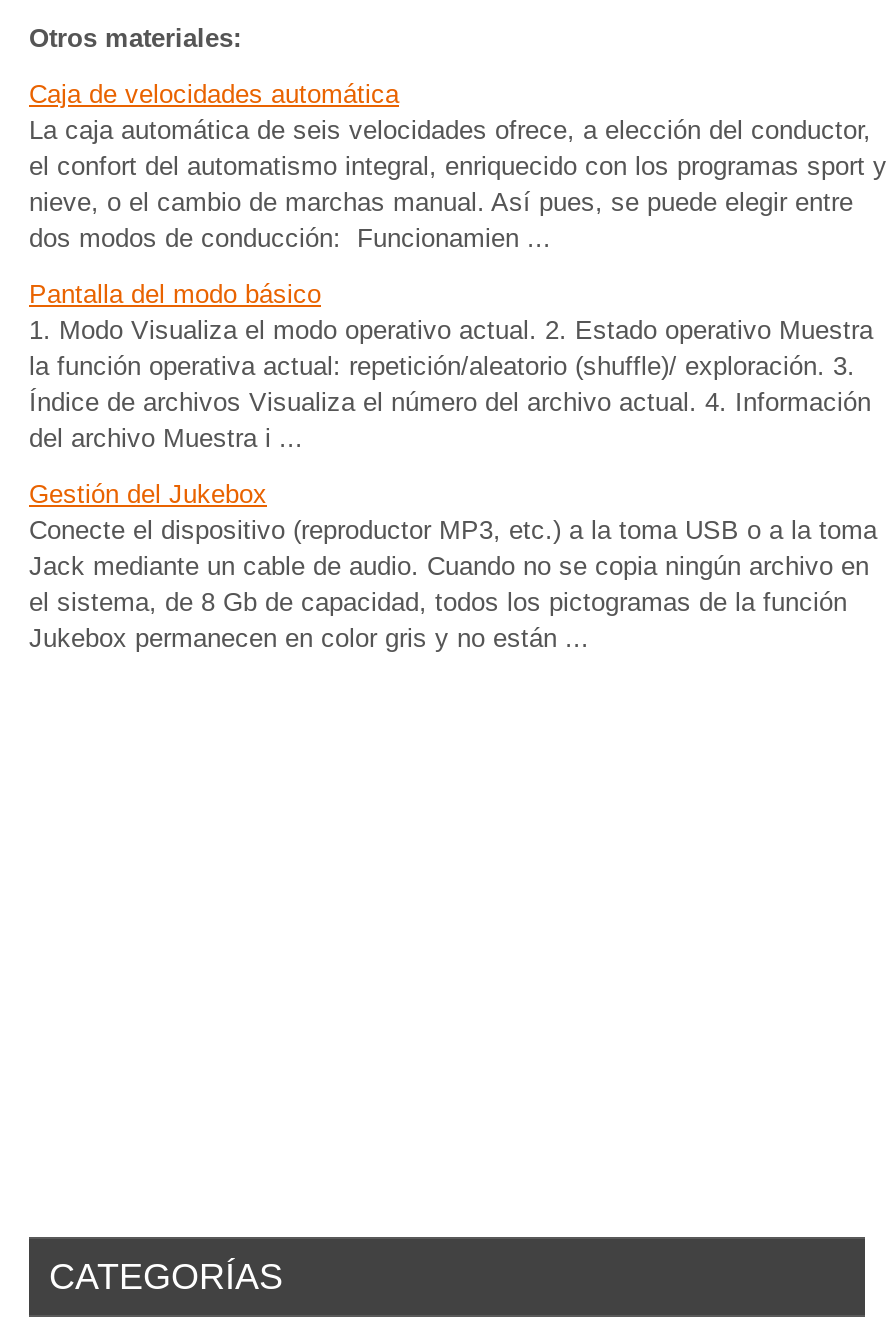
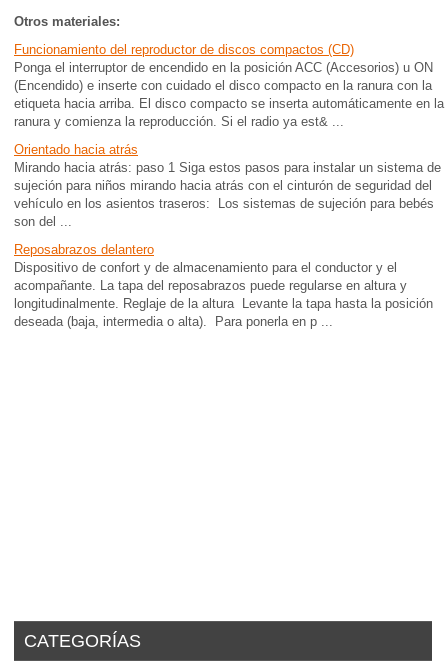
[29,79,887,253] Caja de velocidades automática | La caja automática de seis velocidades ofrece, a elección del conductor, | el confort del automatismo integral, enriquecido con los programas sport y | nieve, o el cambio de marchas manual. Así pues, se puede elegir entre | dos modos de conducción: Funcionamien ... -> [14,42,444,129] Funcionamiento del reproductor de discos compactos (CD) | Ponga el interruptor de encendido en la posición ACC (Accesorios) u ON | (Encendido) e inserte con cuidado el disco compacto en la ranura con la | etiqueta hacia arriba. El disco compacto se inserta automáticamente en la | ranura y comienza la reproducción. Si el radio ya est& ...
[29,279,873,453] Pantalla del modo básico | 1. Modo Visualiza el modo operativo actual. 2. Estado operativo Muestra | la función operativa actual: repetición/aleatorio (shuffle)/ exploración. 3. | Índice de archivos Visualiza el número del archivo actual. 4. Información | del archivo Muestra i ... -> [14,142,441,229] Orientado hacia atrás | Mirando hacia atrás: paso 1 Siga estos pasos para instalar un sistema de | sujeción para niños mirando hacia atrás con el cinturón de seguridad del | vehículo en los asientos traseros: Los sistemas de sujeción para bebés | son del ...
[29,479,877,653] Gestión del Jukebox | Conecte el dispositivo (reproductor MP3, etc.) a la toma USB o a la toma | Jack mediante un cable de audio. Cuando no se copia ningún archivo en | el sistema, de 8 Gb de capacidad, todos los pictogramas de la función | Jukebox permanecen en color gris y no están ... -> [14,242,433,329] Reposabrazos delantero | Dispositivo de confort y de almacenamiento para el conductor y el | acompañante. La tapa del reposabrazos puede regularse en altura y | longitudinalmente. Reglaje de la altura Levante la tapa hasta la posición | deseada (baja, intermedia o alta). Para ponerla en p ...

